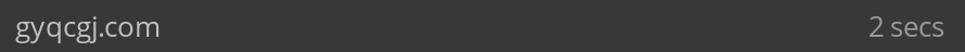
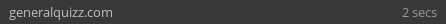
[15,6,161,45] gyqcgj.com -> [9,3,113,21] generalquizz.com

